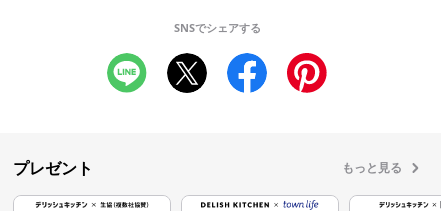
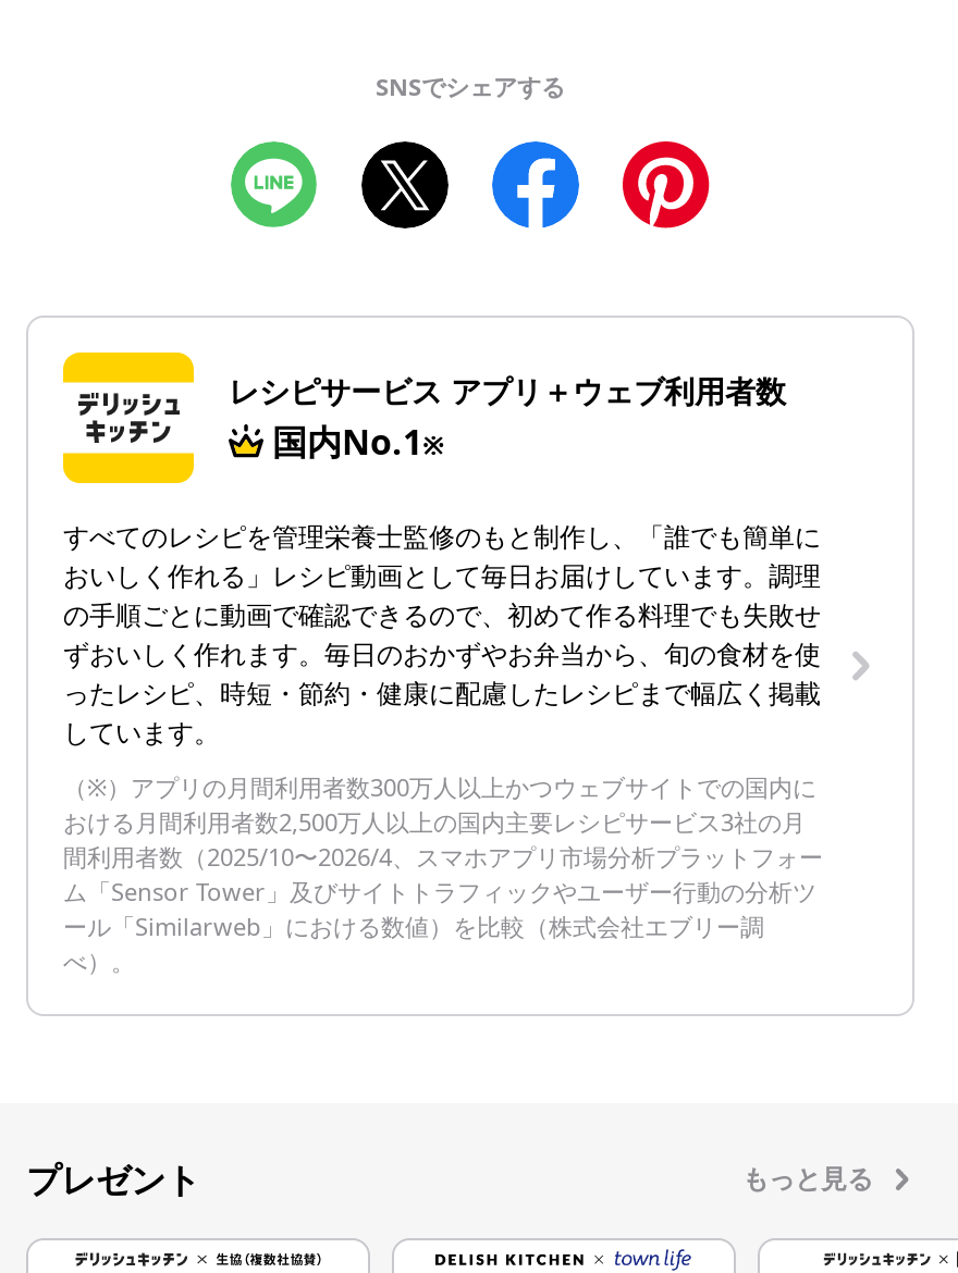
none -> [61,350,823,976] [image] | レシピサービス アプリ＋ウェブ利用者数 | 国内No.1※ | すべてのレシピを管理栄養士監修のもと制作し、「誰でも簡単に | おいしく作れる」レシピ動画として毎日お届けしています。調理 | の手順ごとに動画で確認できるので、初めて作る料理でも失敗せ | ずおいしく作れます。毎日のおかずやお弁当から、旬の食材を使 | ったレシピ、時短・節約・健康に配慮したレシピまで幅広く掲載 | しています。 | （※）アプリの月間利用者数300万人以上かつウェブサイトでの国内に | おける月間利用者数2,500万人以上の国内主要レシピサービス3社の月 | 間利用者数（2025/10〜2026/4、スマホアプリ市場分析プラットフォー | ム「Sensor Tower」及びサイトトラフィックやユーザー行動の分析ツ | ール「Similarweb」における数値）を比較（株式会社エブリー調 | べ）。

